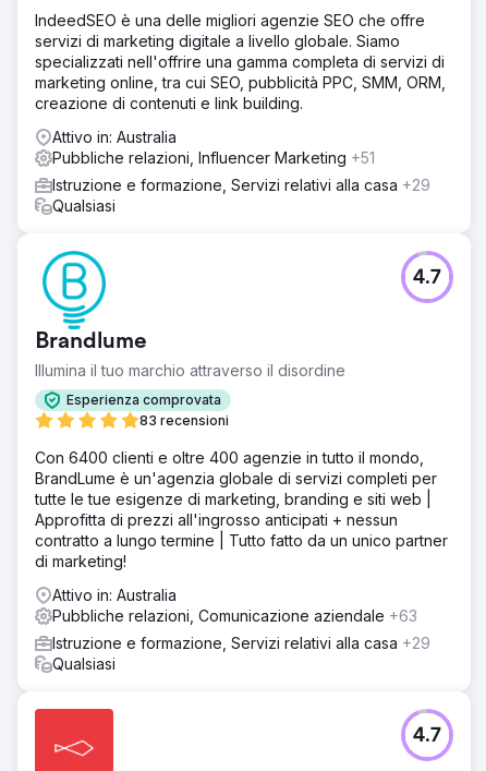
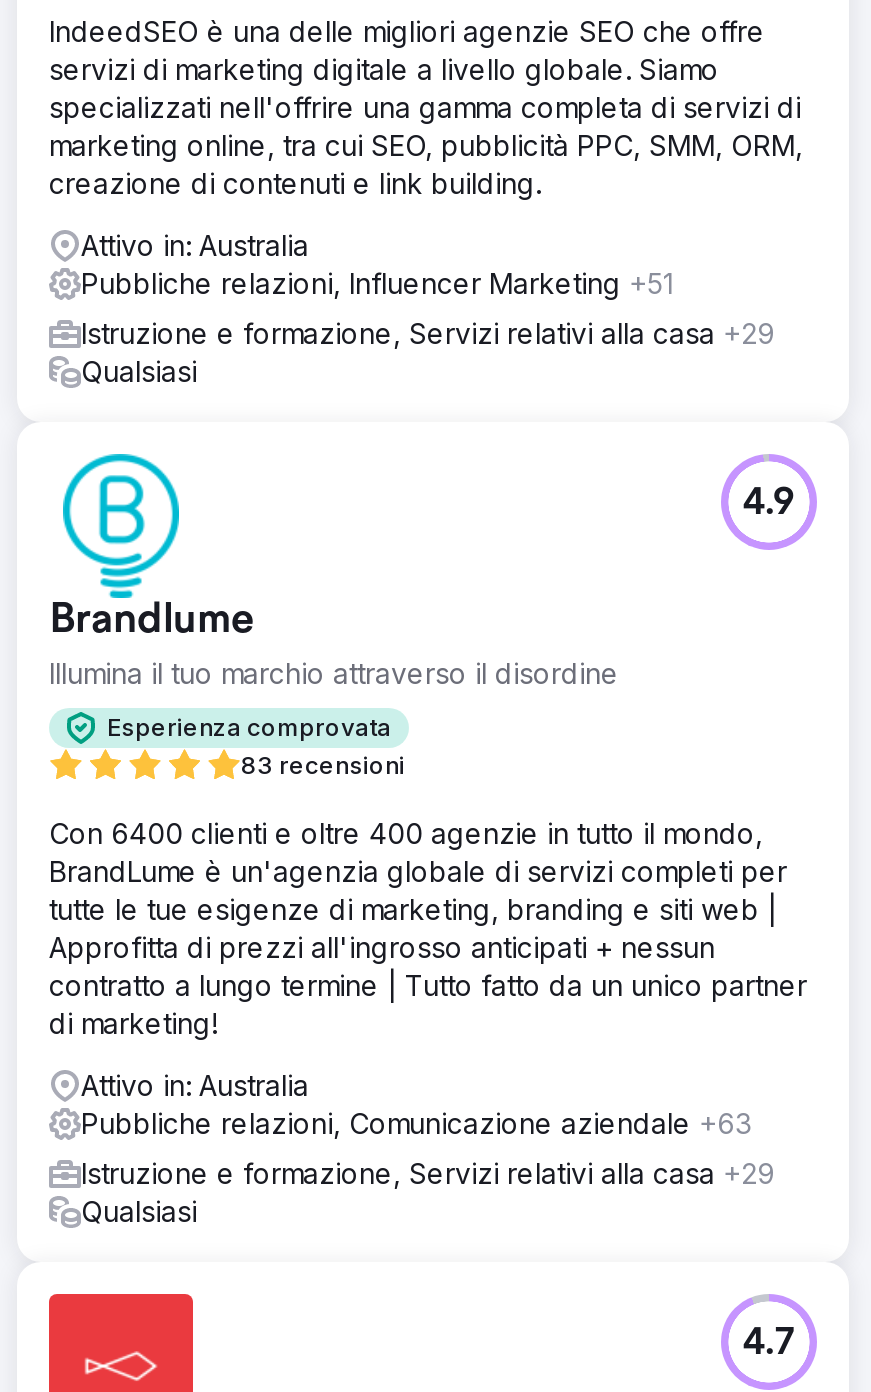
[413,268,441,289] 4.7 -> [743,485,795,523] 4.9

